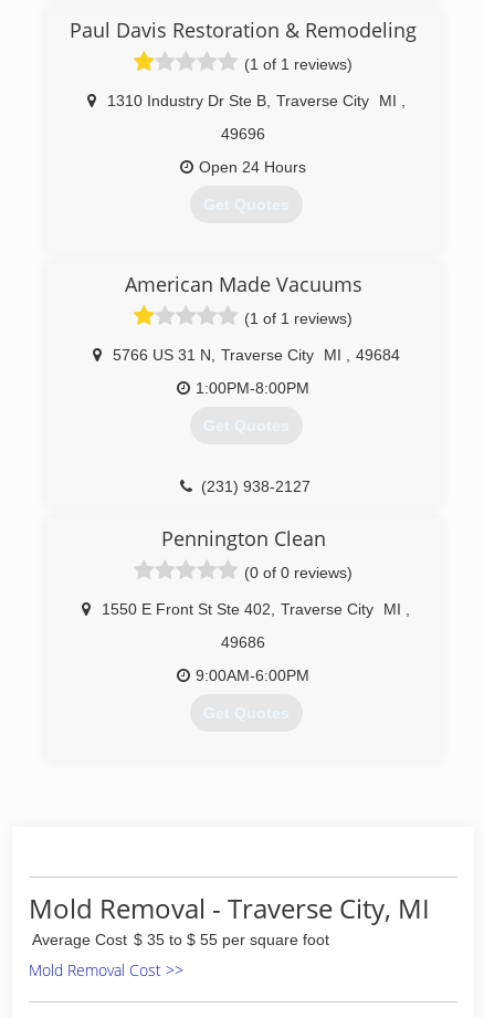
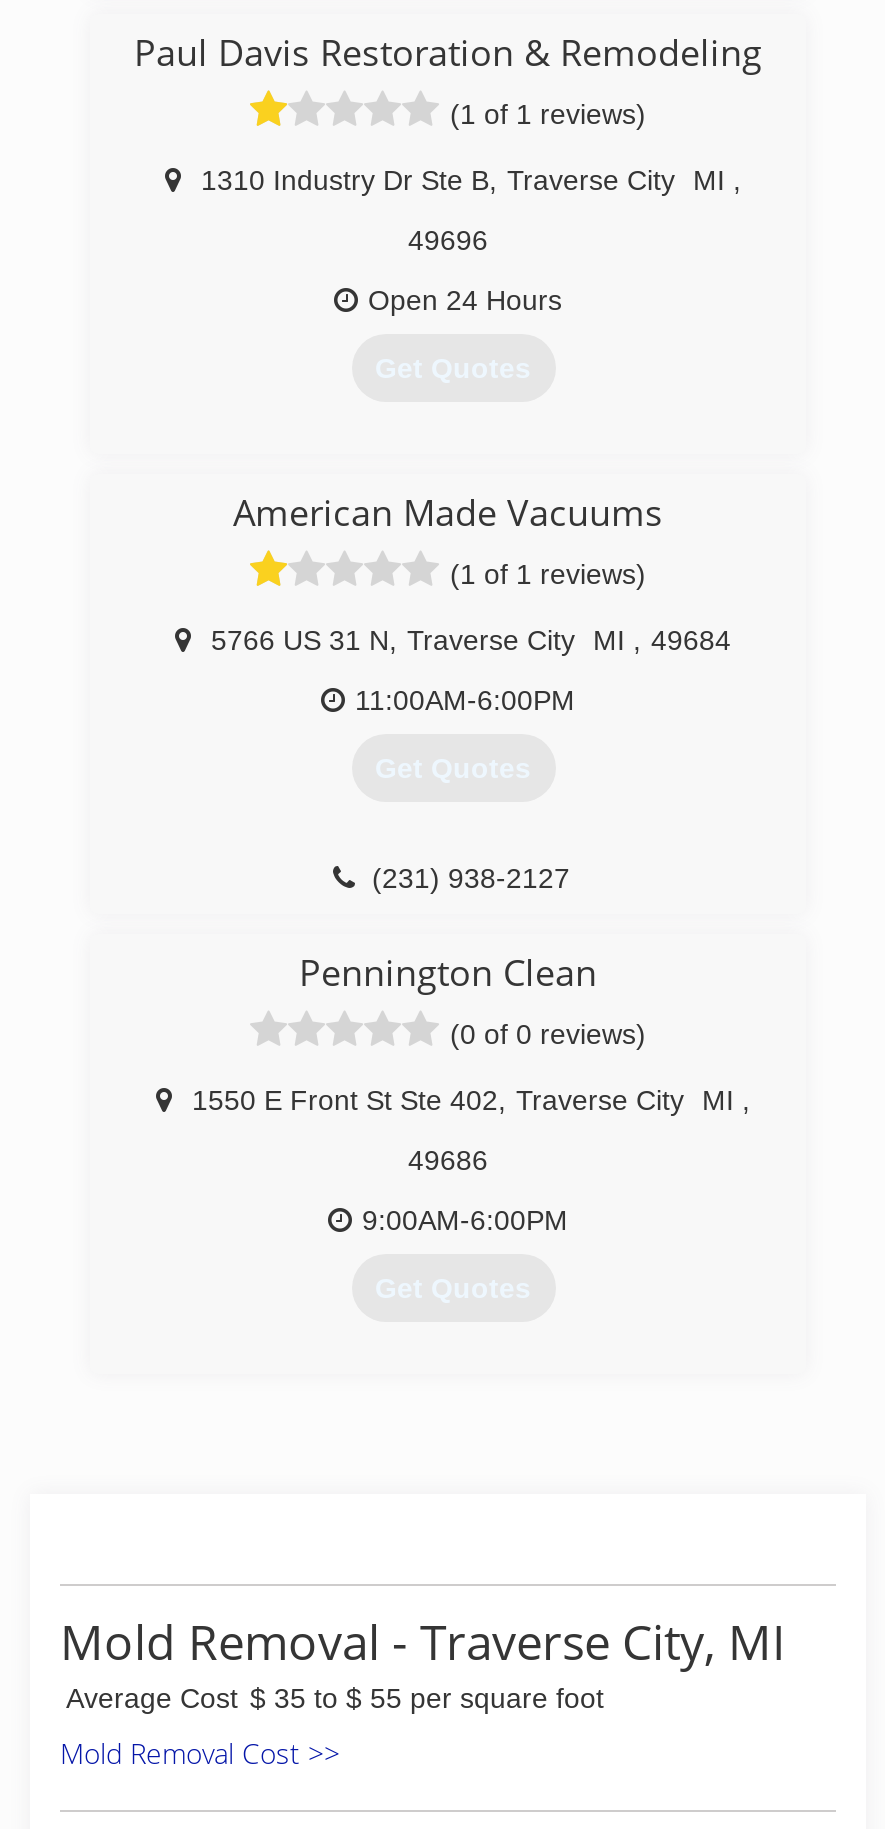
[196,379,309,397] 1:00PM-8:00PM -> [355,684,575,716] 11:00AM-6:00PM

